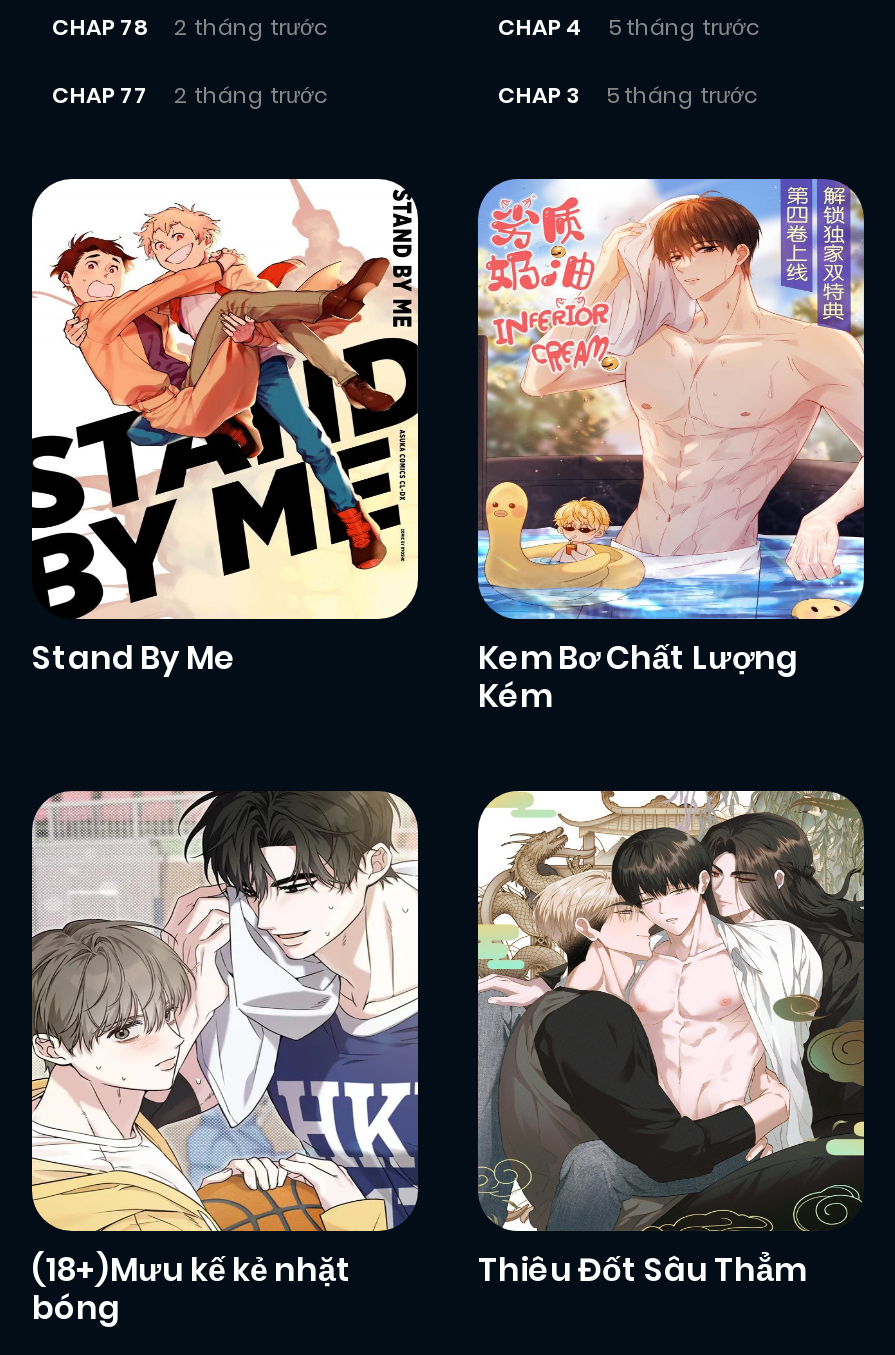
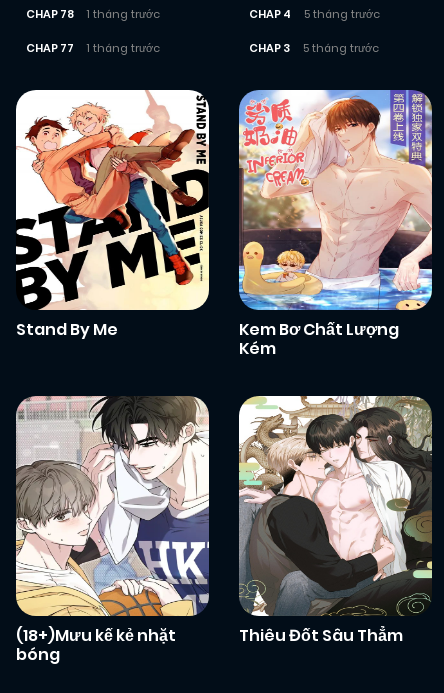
[52,11,328,43] CHAP 78 2 tháng trước -> [26,6,160,22] CHAP 78 1 tháng trước
[52,79,328,111] CHAP 77 2 tháng trước -> [26,40,160,56] CHAP 77 1 tháng trước

